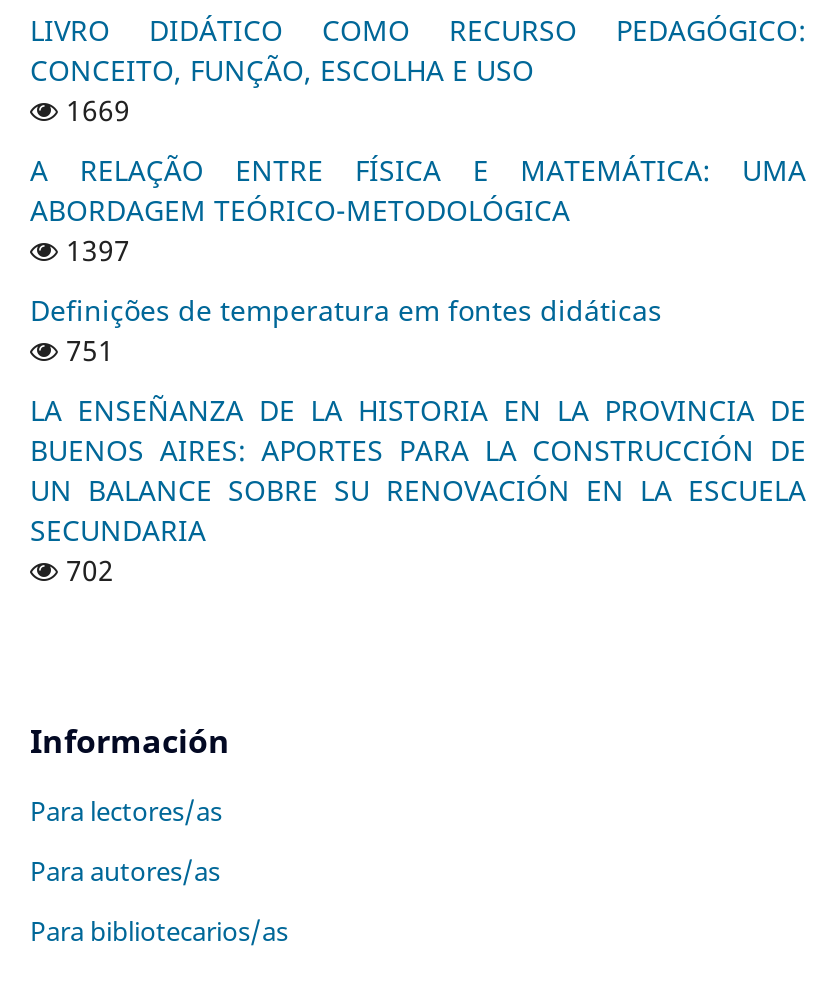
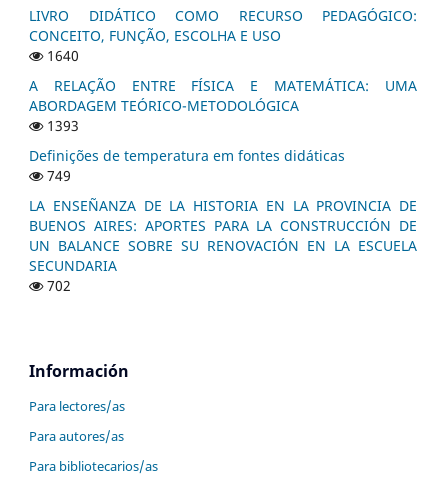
[58,92,130,130] 1669 -> [43,46,79,65] 1640
[58,232,130,270] 1397 -> [43,116,79,135] 1393
[58,332,114,370] 751 -> [43,166,71,185] 749

